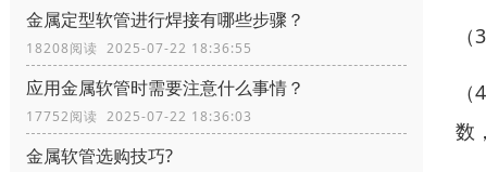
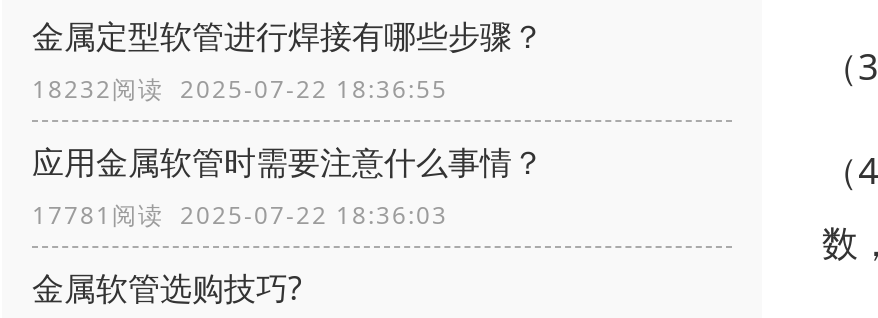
[26,39,252,57] 18208阅读 2025-07-22 18:36:55 -> [32,72,448,106] 18232阅读 2025-07-22 18:36:55
[26,107,252,125] 17752阅读 2025-07-22 18:36:03 -> [32,198,448,232] 17781阅读 2025-07-22 18:36:03

